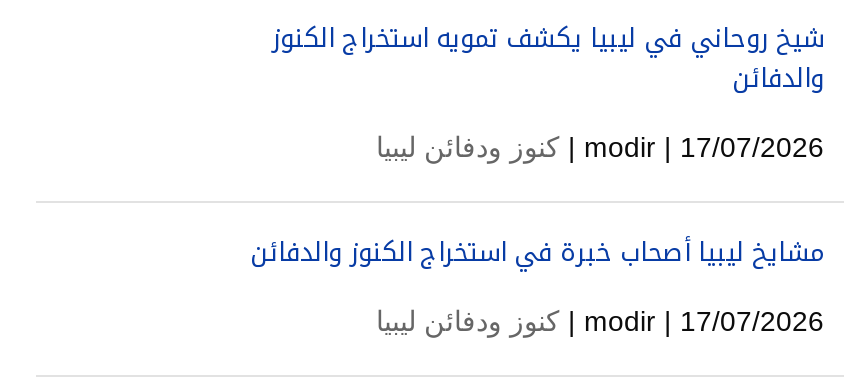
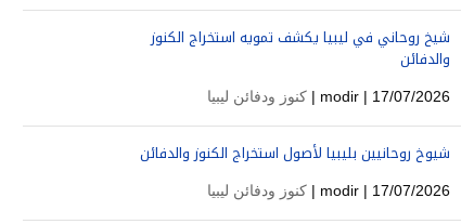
[250,228,824,278] مشايخ ليبيا أصحاب خبرة في استخراج الكنوز والدفائن -> [140,139,450,166] شيوخ روحانيين بليبيا لأصول استخراج الكنوز والدفائن

